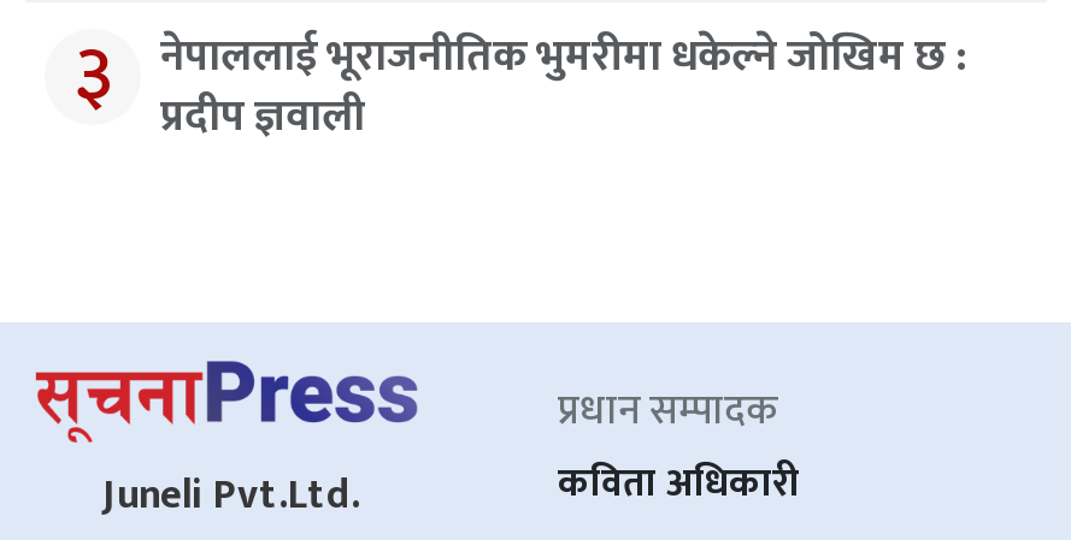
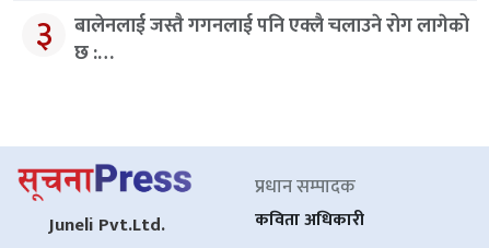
[160,23,965,155] नेपाललाई भूराजनीतिक भुमरीमा धकेल्ने जोखिम छ : | प्रदीप ज्ञवाली -> [74,10,469,70] बालेनलाई जस्तै गगनलाई पनि एक्लै चलाउने रोग लागेको | छ :…

